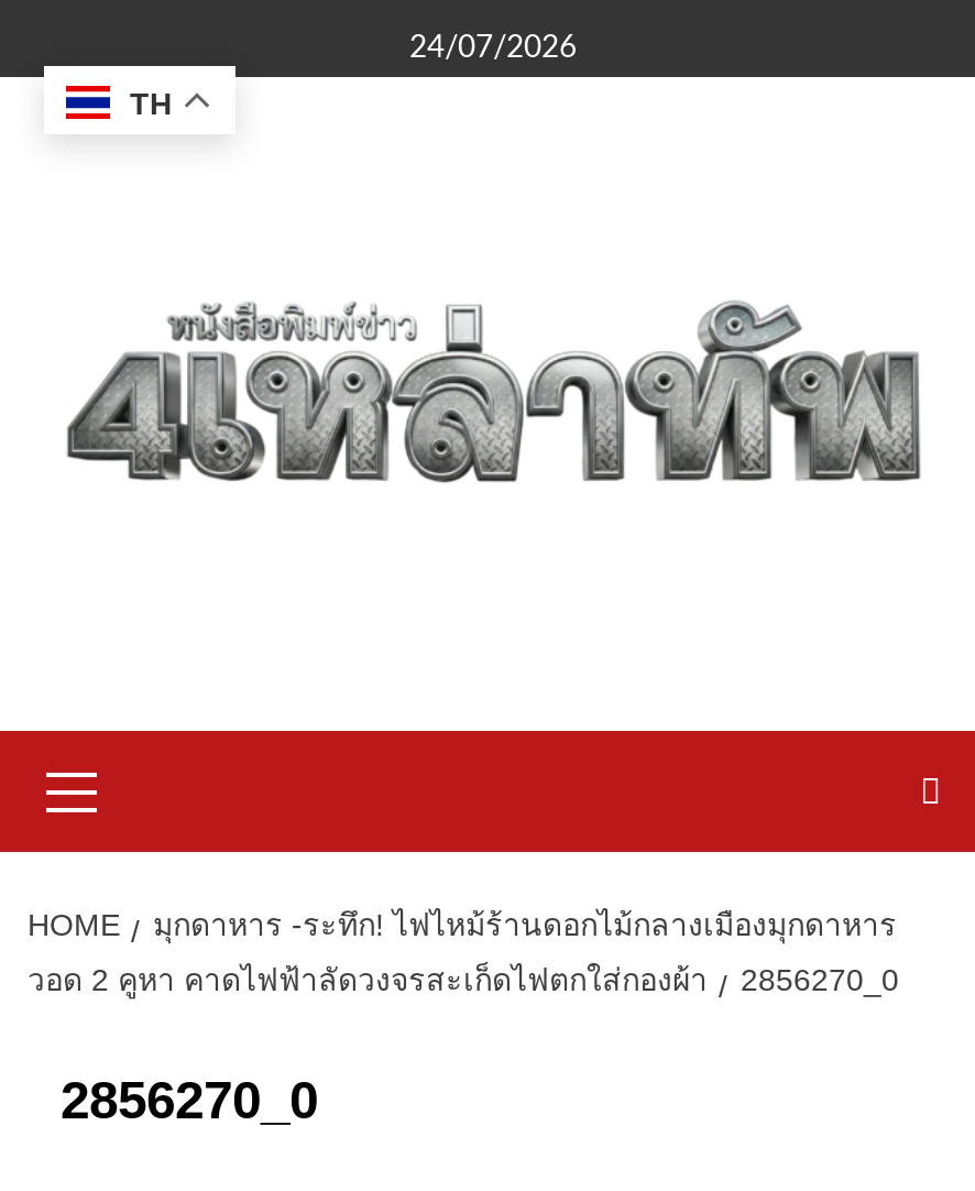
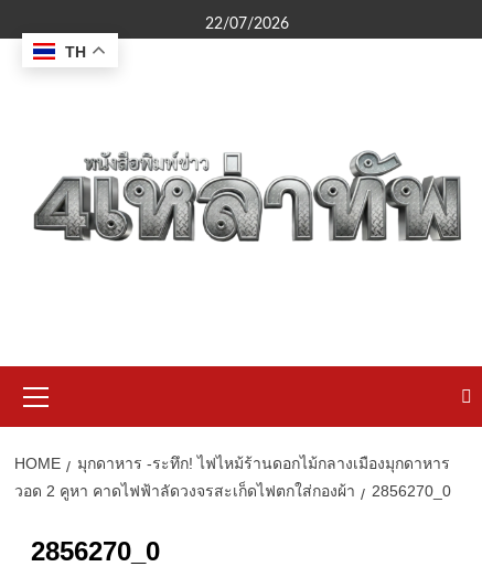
[409,33,577,64] 24/07/2026 -> [205,17,289,32] 22/07/2026

